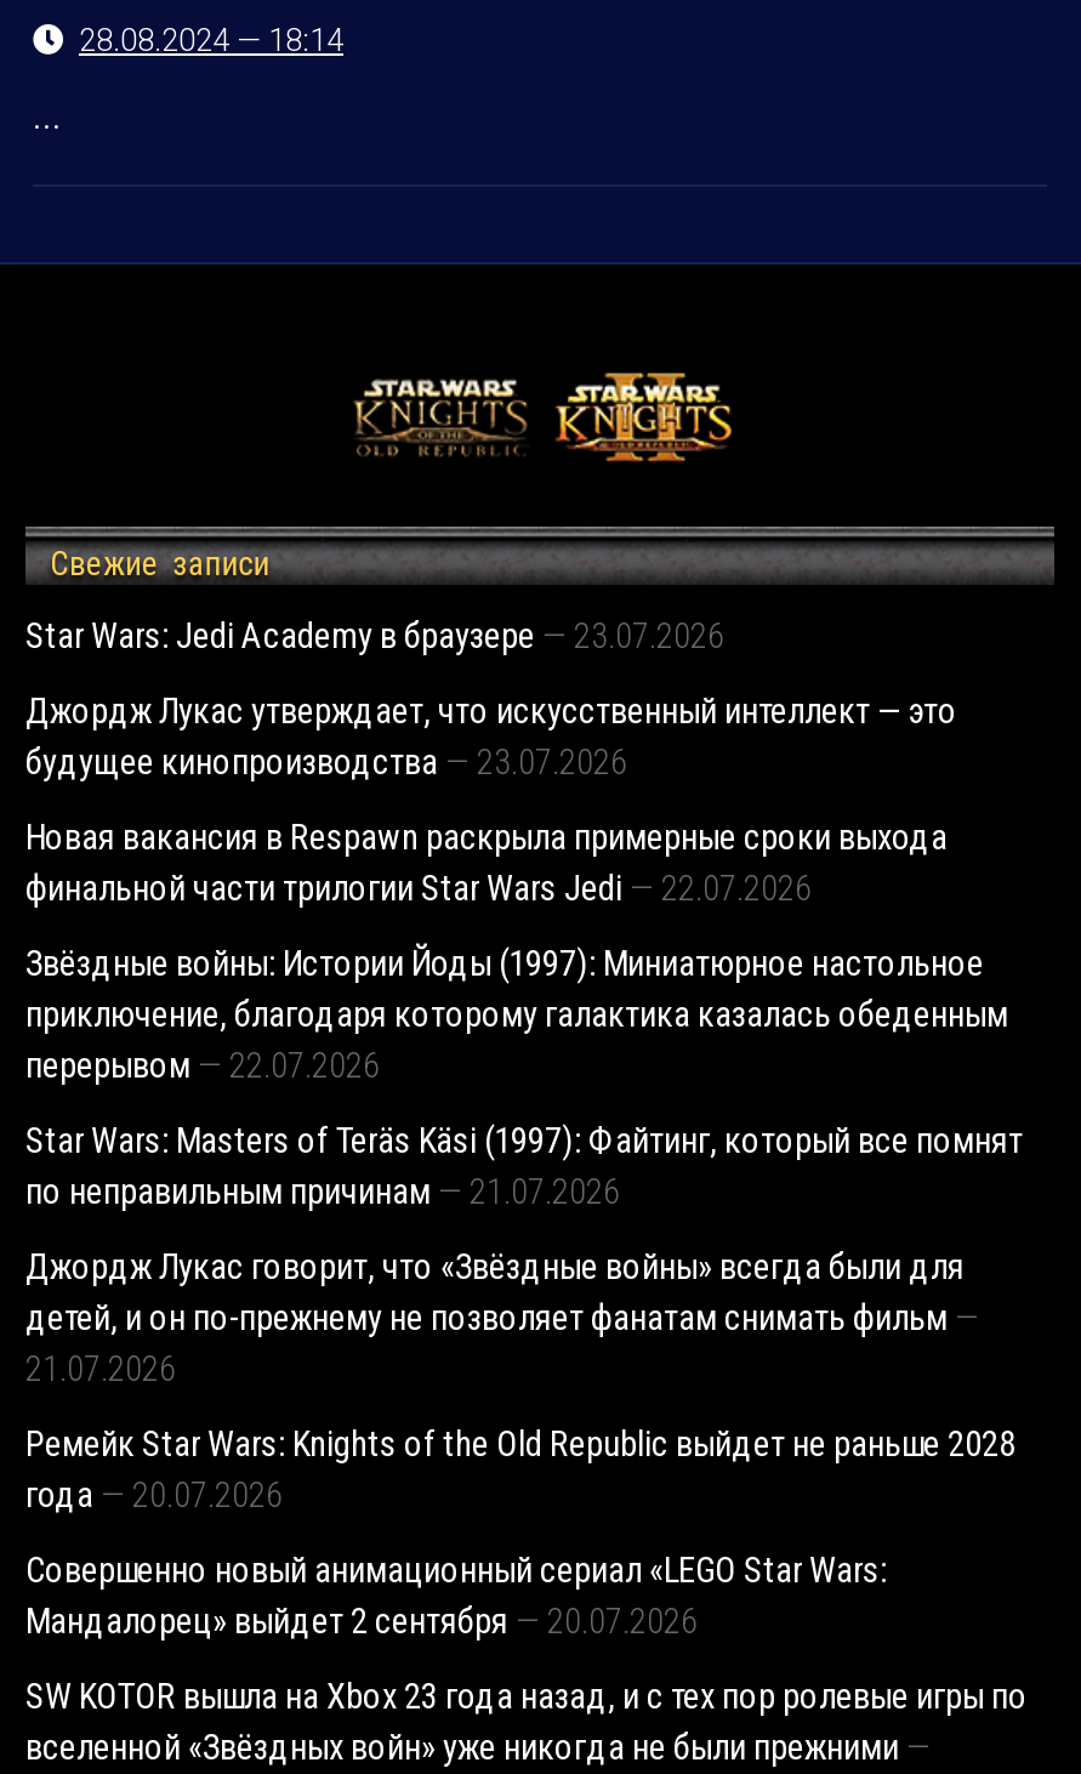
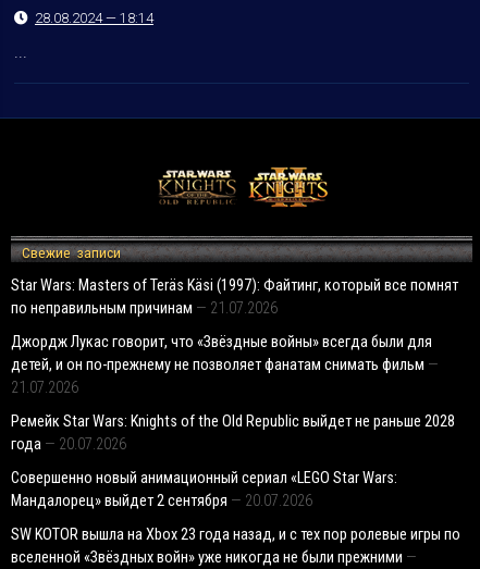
[25,616,1008,1087] Star Wars: Jedi Academy в браузере | 23.07.2026 | Джордж Лукас утверждает, что искусственный интеллект — это | будущее кинопроизводства | 23.07.2026 | Новая вакансия в Respawn раскрыла примерные сроки выхода | финальной части трилогии Star Wars Jedi | 22.07.2026 | Звёздные войны: Истории Йоды (1997): Миниатюрное настольное | приключение, благодаря которому галактика казалась обеденным | перерывом | 22.07.2026 -> none

